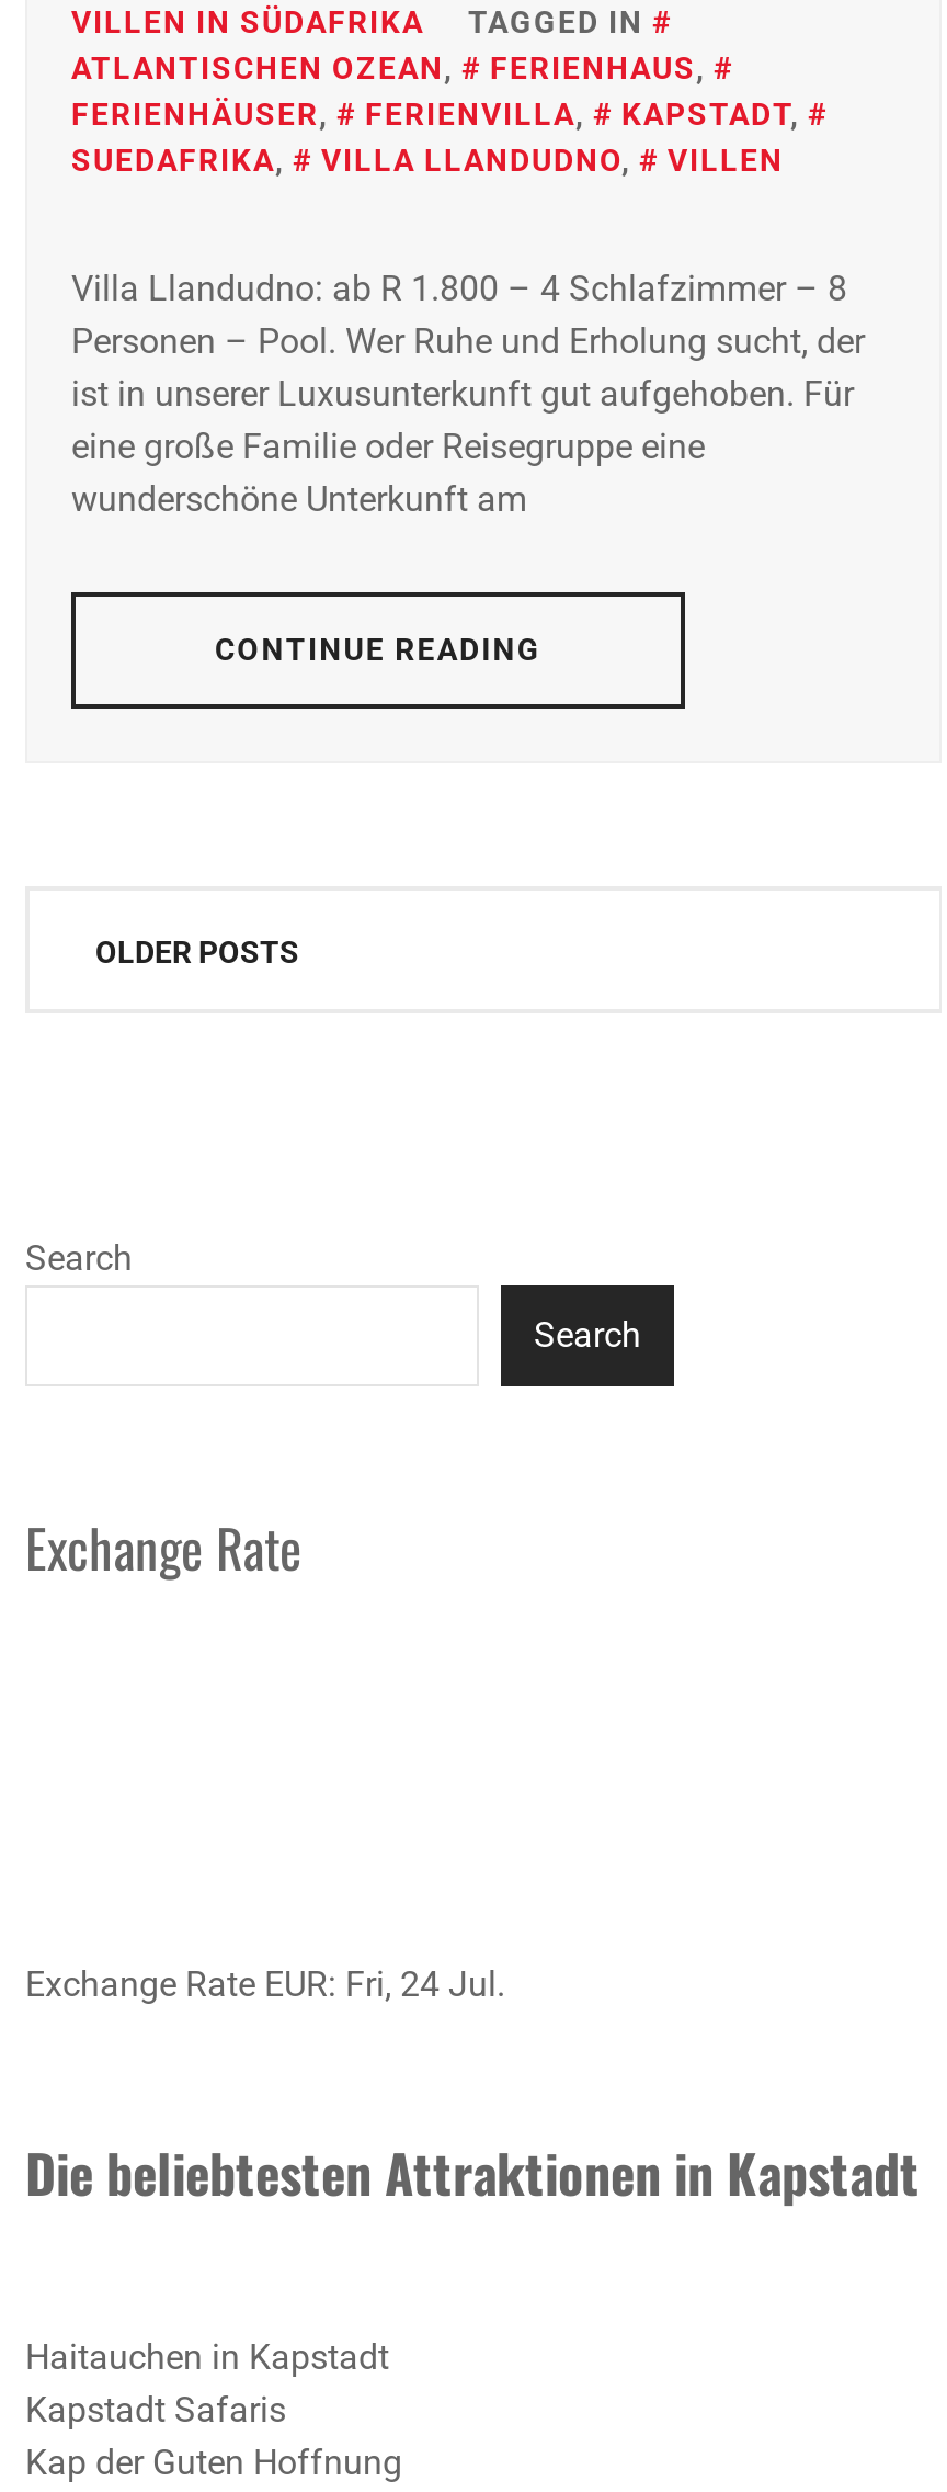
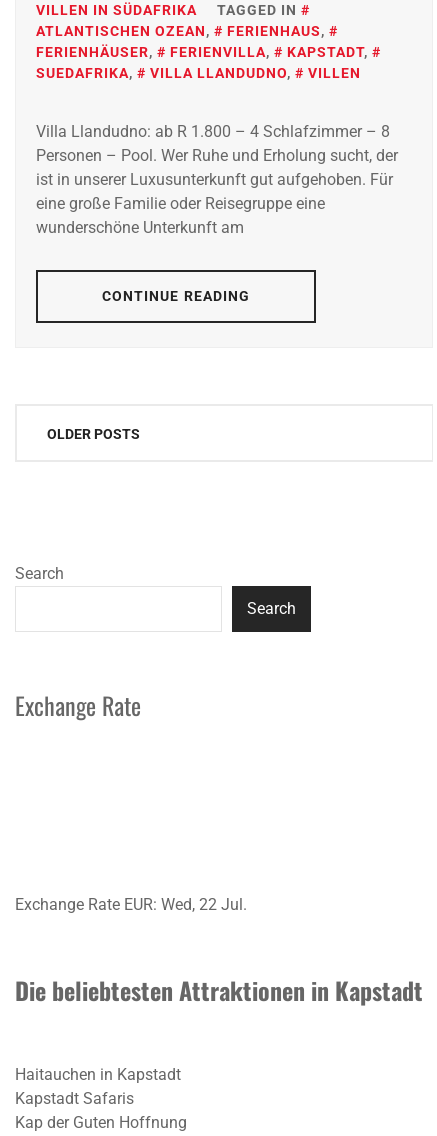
[25,1964,505,2005] Exchange Rate EUR: Fri, 24 Jul. -> [15,895,247,914] Exchange Rate EUR: Wed, 22 Jul.

